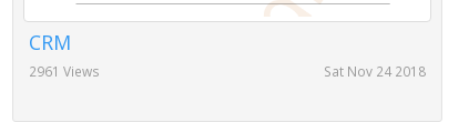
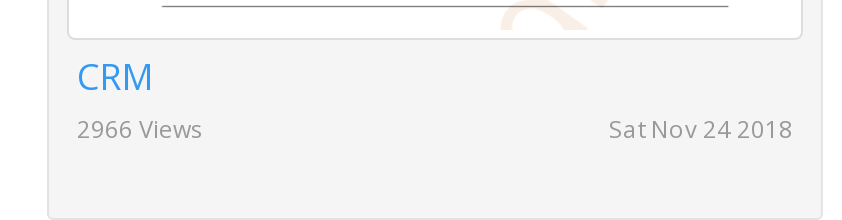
[29,62,100,80] 2961 Views -> [77,112,205,144] 2966 Views

